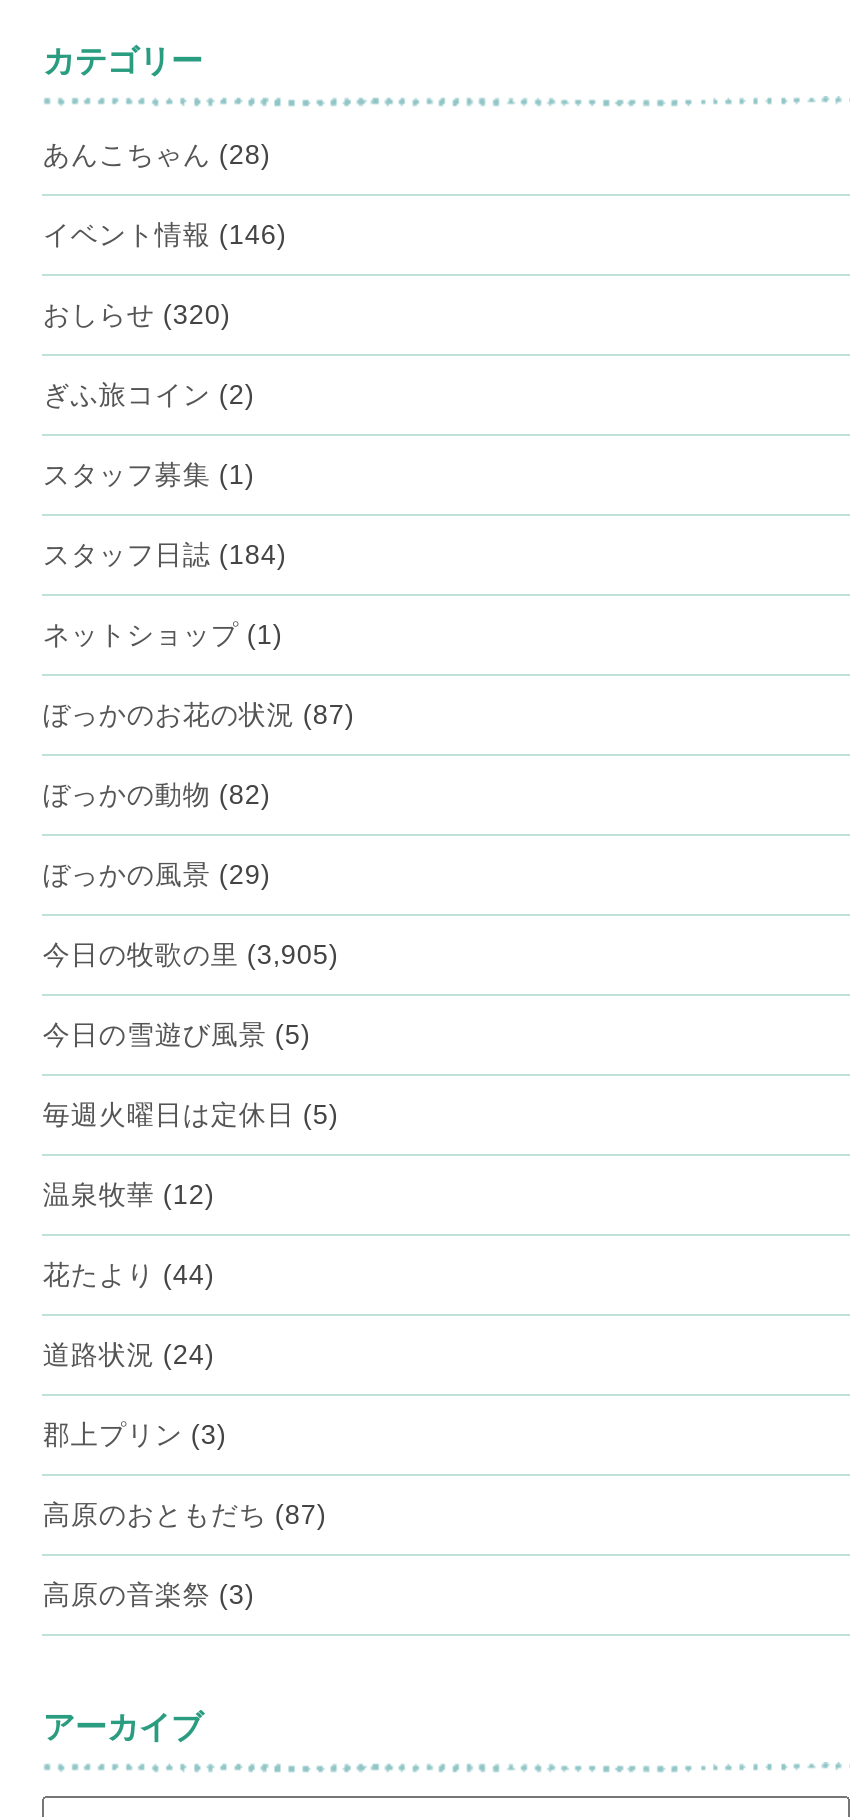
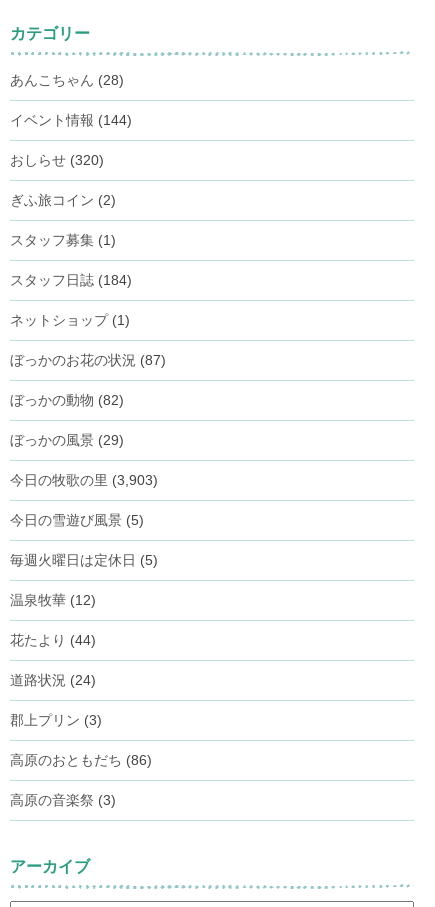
[43,219,287,249] イベント情報(146) -> [10,113,132,128] イベント情報(144)
[43,939,339,969] 今日の牧歌の里(3,905) -> [10,473,158,488] 今日の牧歌の里(3,903)
[43,1499,327,1529] 高原のおともだち(87) -> [10,753,152,768] 高原のおともだち(86)

